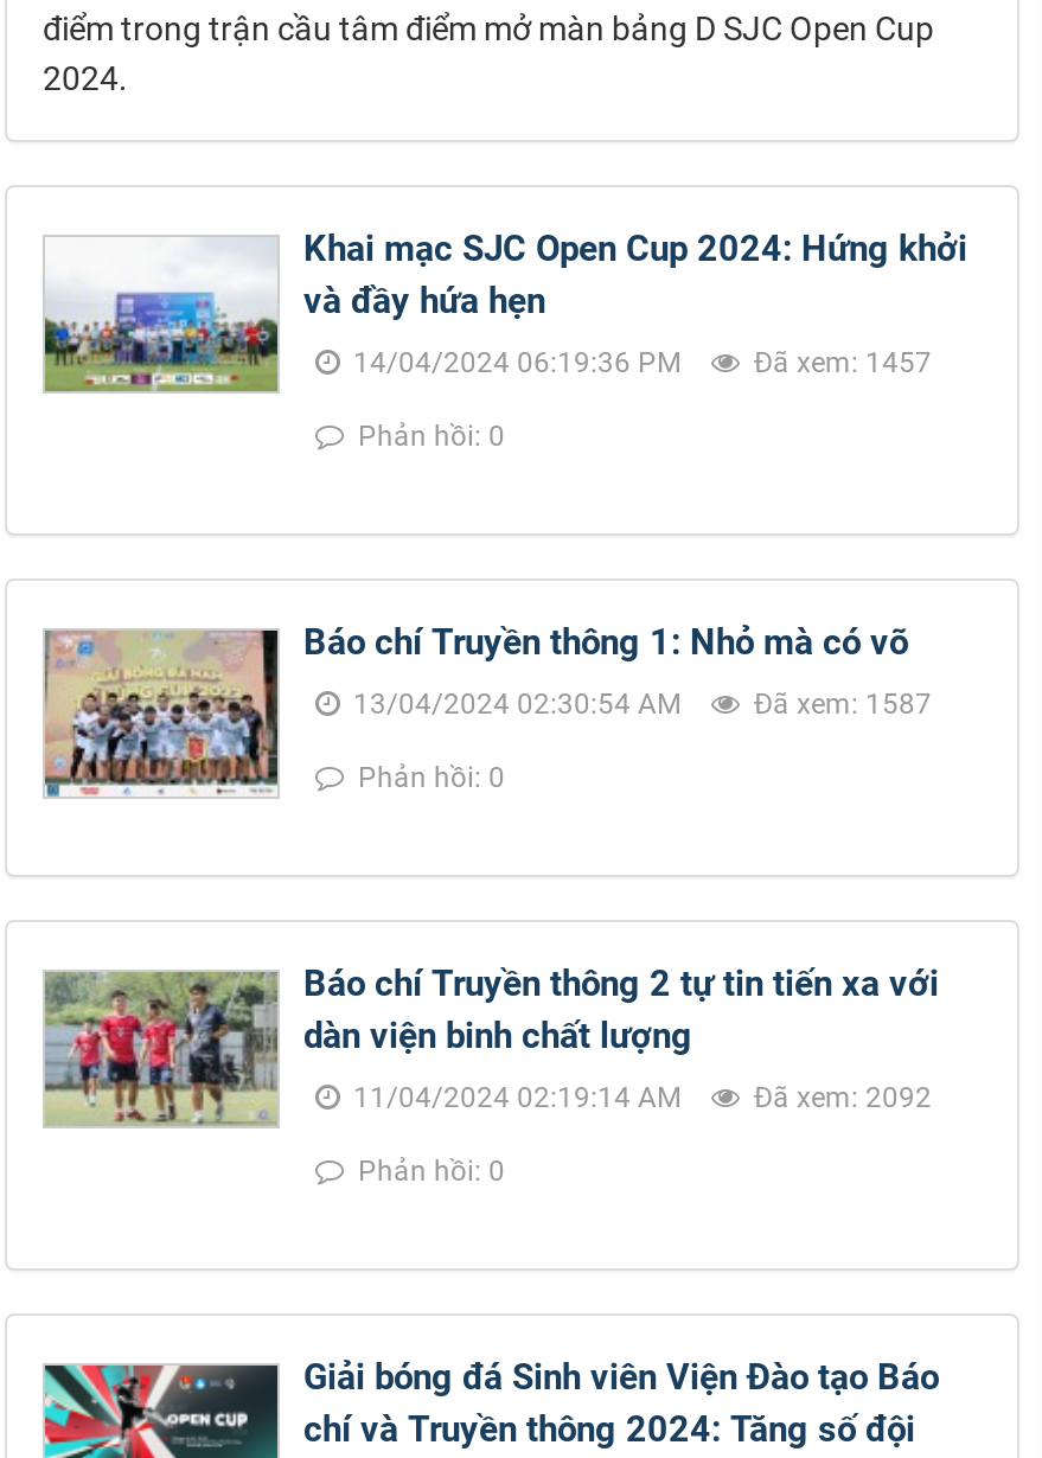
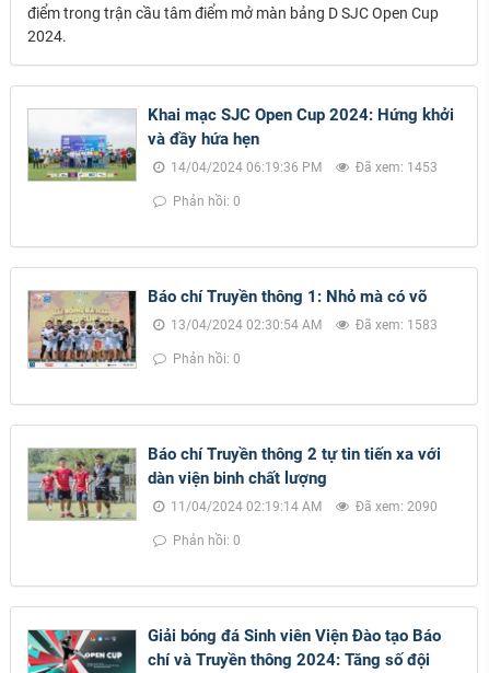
[346,345,932,379] 14/04/2024 06:19:36 PM Đã xem: 1457 -> [167,159,438,175] 14/04/2024 06:19:36 PM Đã xem: 1453
[346,687,932,720] 13/04/2024 02:30:54 AM Đã xem: 1587 -> [167,317,438,332] 13/04/2024 02:30:54 AM Đã xem: 1583
[346,1080,932,1114] 11/04/2024 02:19:14 AM Đã xem: 2092 -> [167,499,438,514] 11/04/2024 02:19:14 AM Đã xem: 2090

